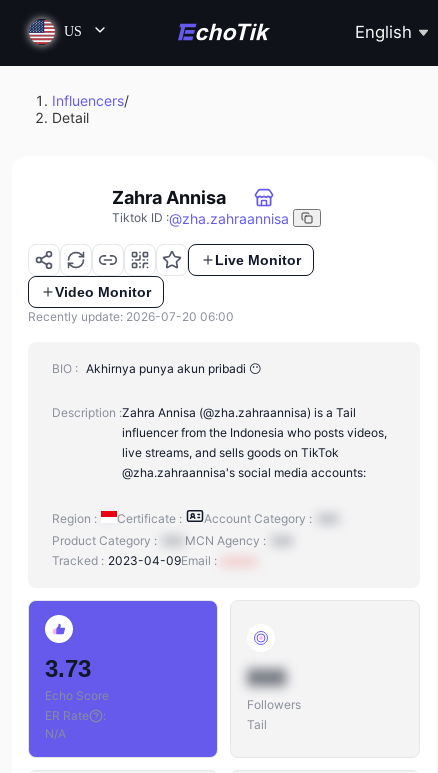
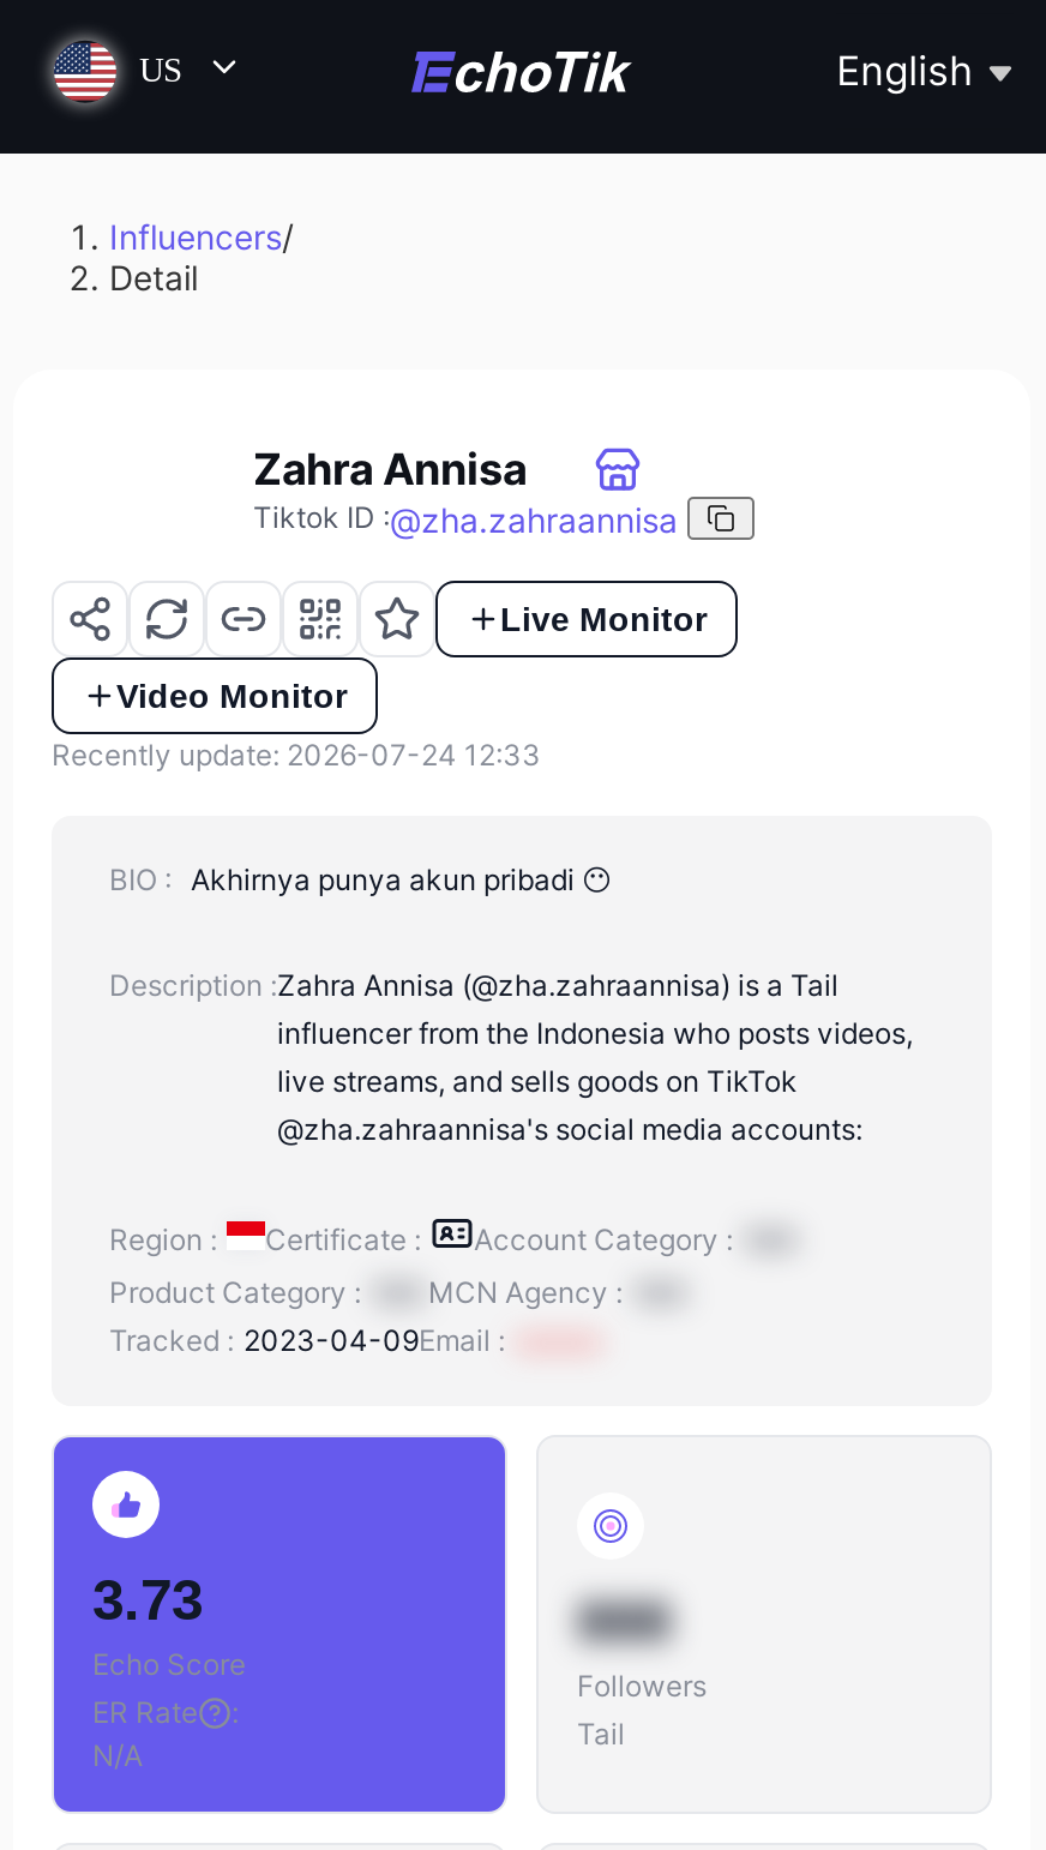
[28,309,234,324] Recently update: 2026-07-20 06:00 -> [52,737,541,773] Recently update: 2026-07-24 12:33

